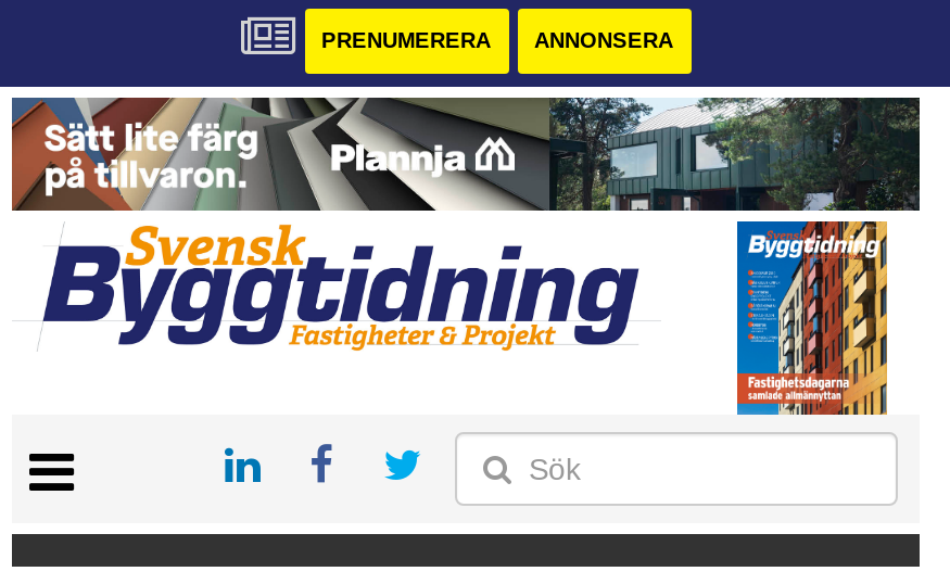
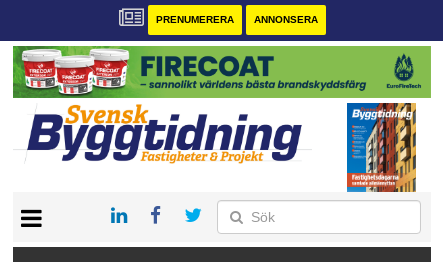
[12,96,922,213] [image] -> [13,45,432,99] [image]

